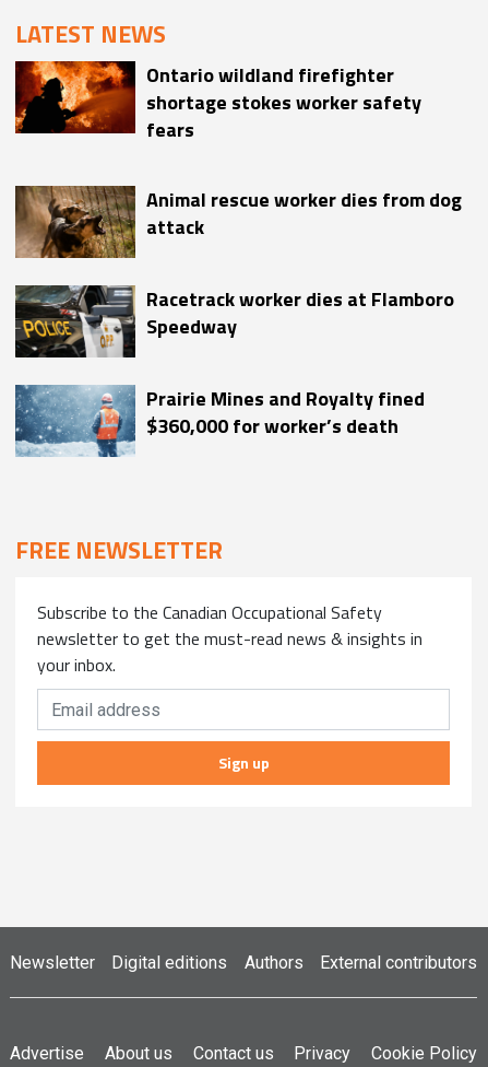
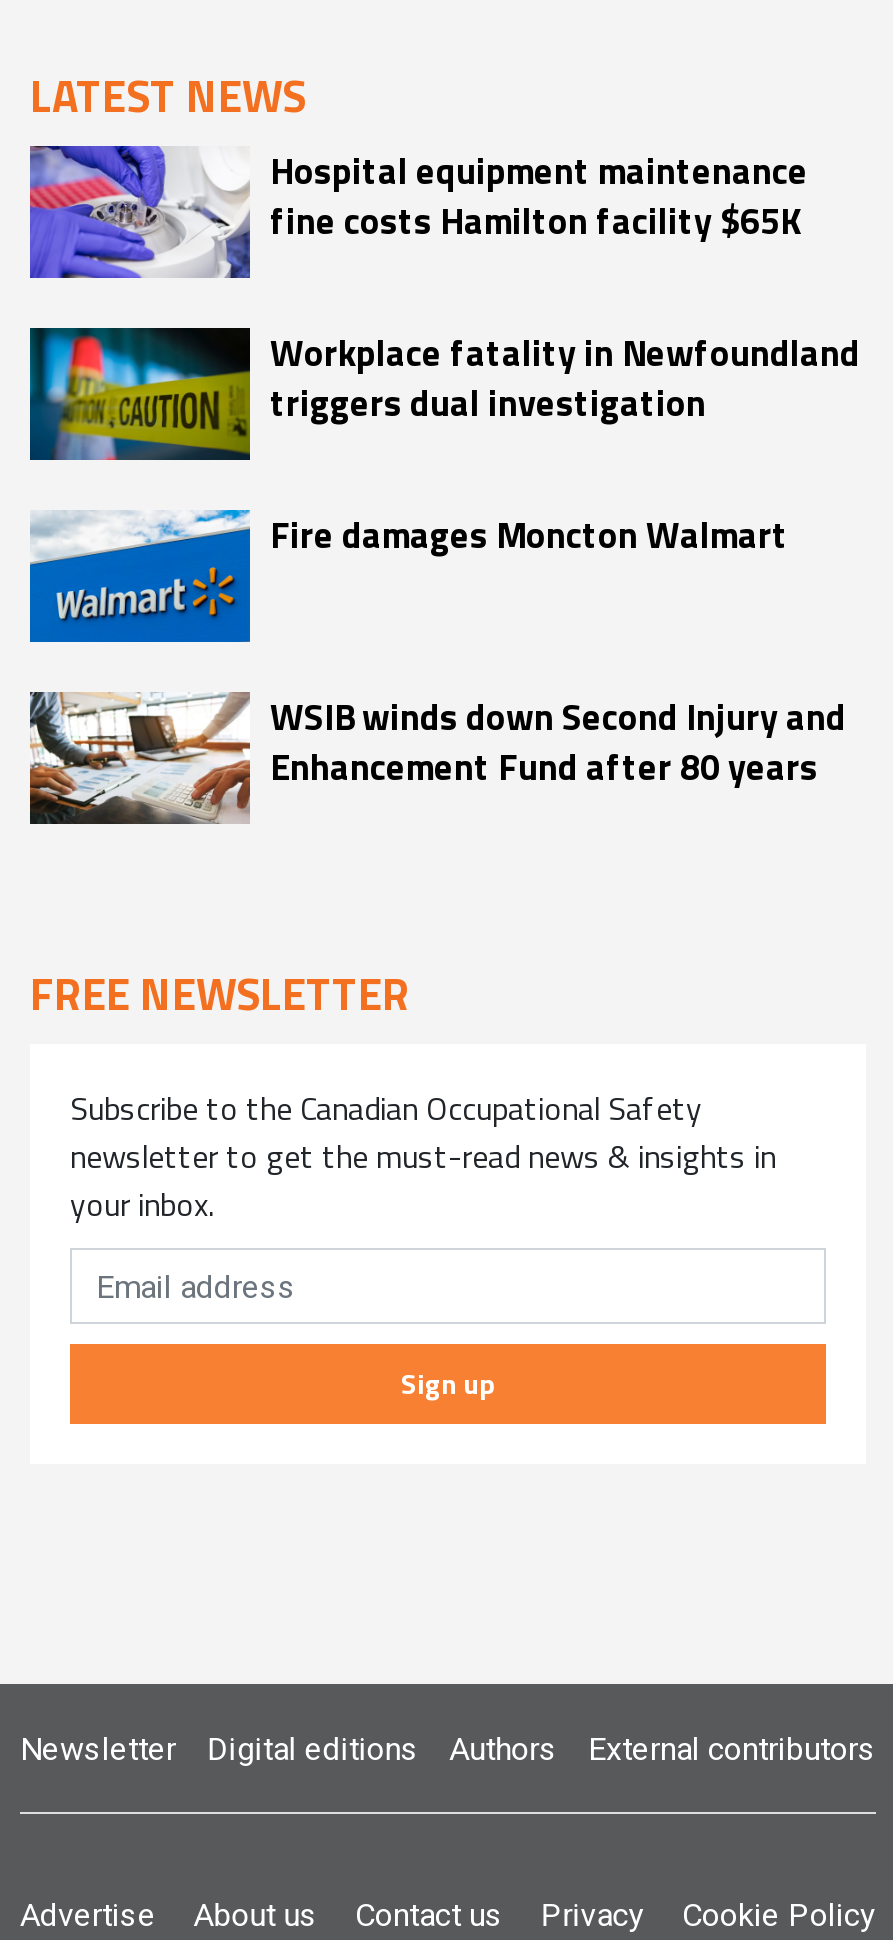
[14,60,421,145] [image] | Ontario wildland firefighter | shortage stokes worker safety | fears -> [28,144,808,280] [image] | Hospital equipment maintenance | fine costs Hamilton facility $65K
[14,185,462,259] [image] | Animal rescue worker dies from dog | attack -> [28,326,860,462] [image] | Workplace fatality in Newfoundland | triggers dual investigation
[14,284,454,359] [image] | Racetrack worker dies at Flamboro | Speedway -> [28,508,788,644] [image] | Fire damages Moncton Walmart
[14,384,425,458] [image] | Prairie Mines and Royalty fined | $360,000 for worker’s death -> [30,691,846,826] [image] | WSIB winds down Second Injury and | Enhancement Fund after 80 years

